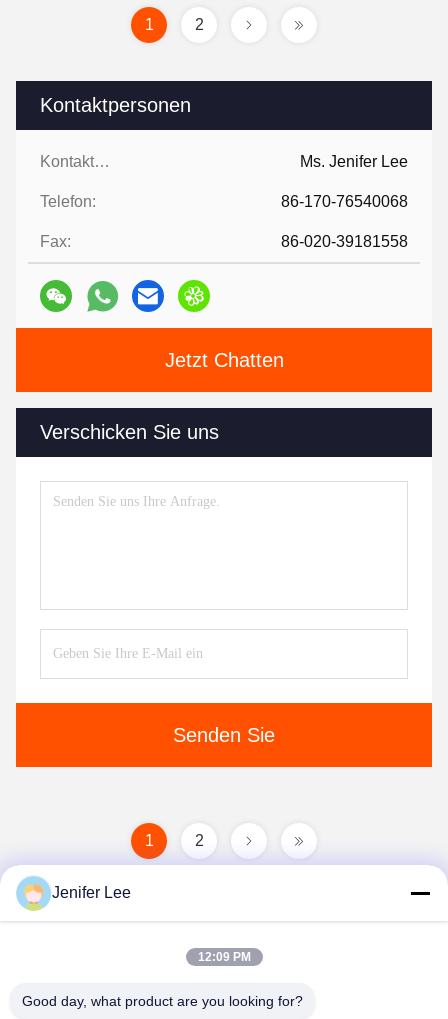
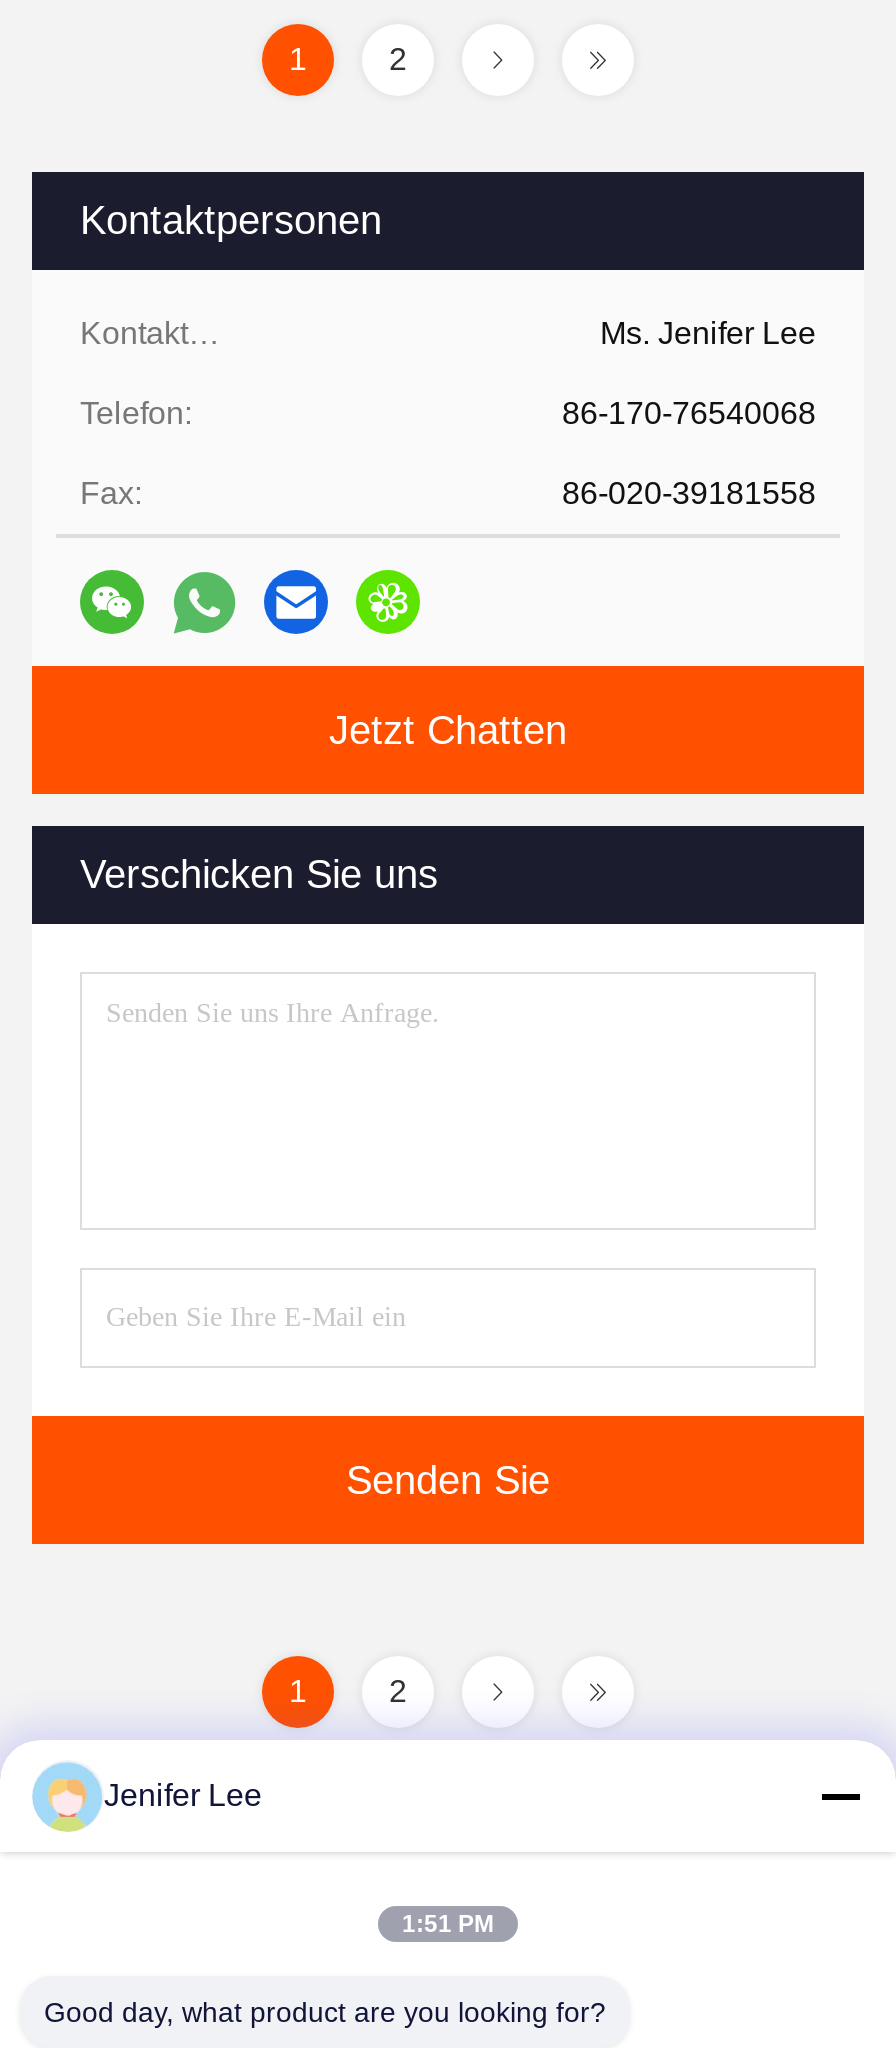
[197,950,250,964] 12:09 PM -> [402,1910,494,1938] 1:51 PM

